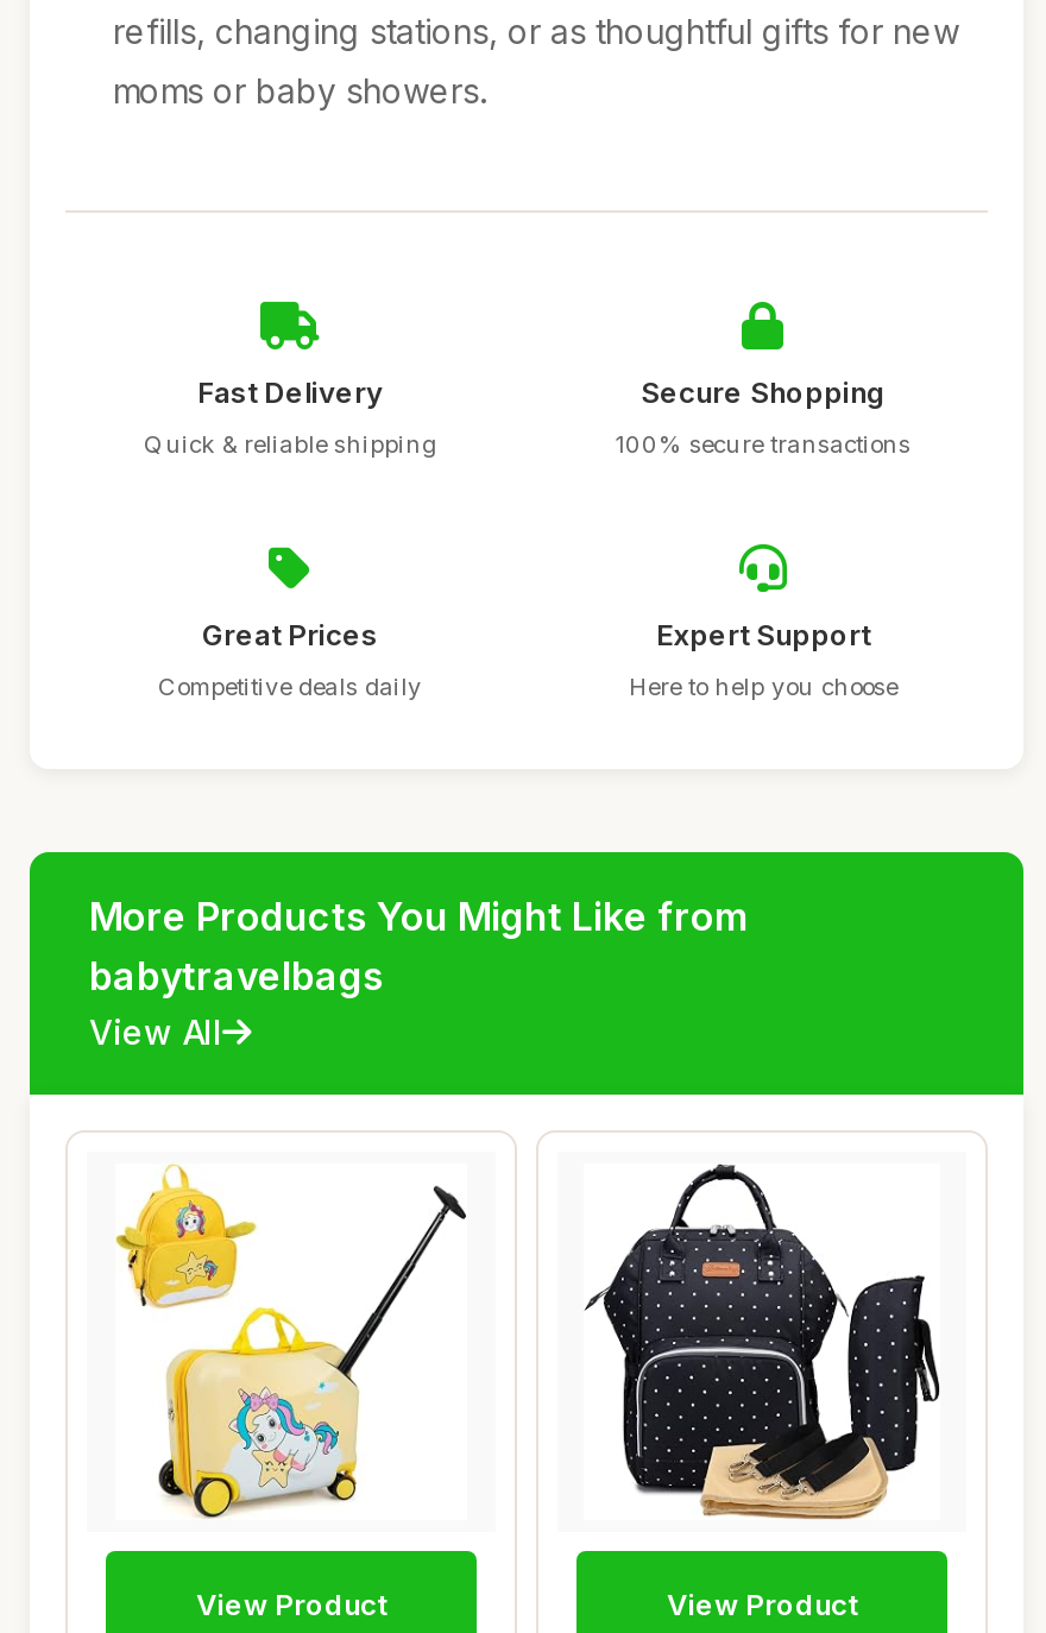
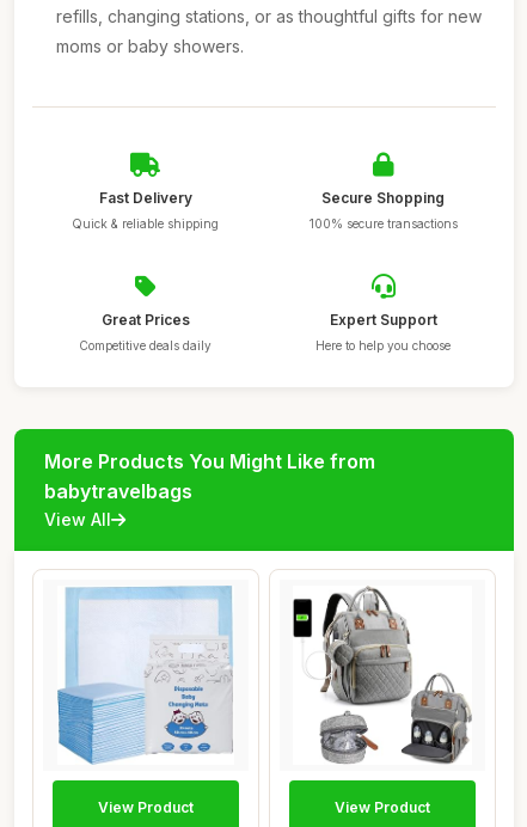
[113,1164,467,1520] [image] -> [56,586,234,765] [image]
[584,1161,943,1522] [image] -> [292,587,472,765] [image]

